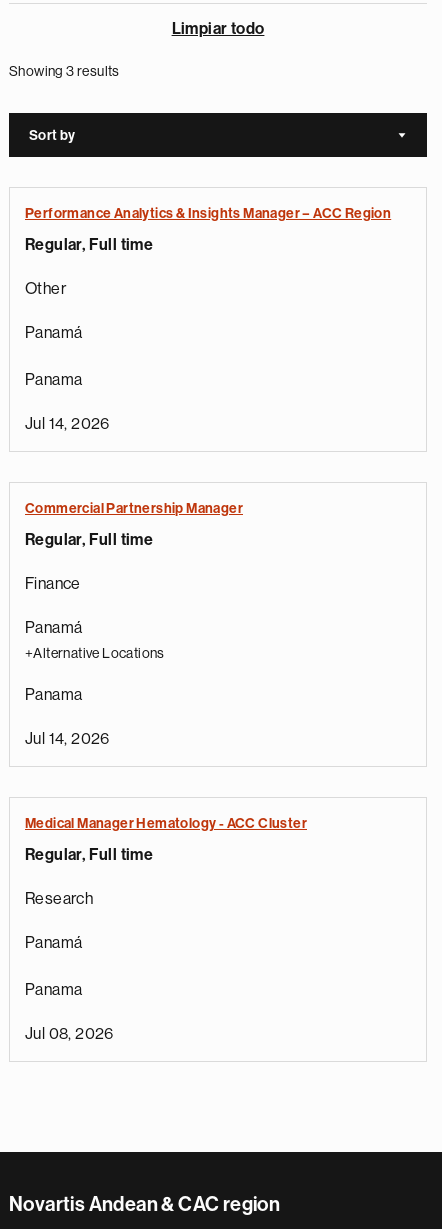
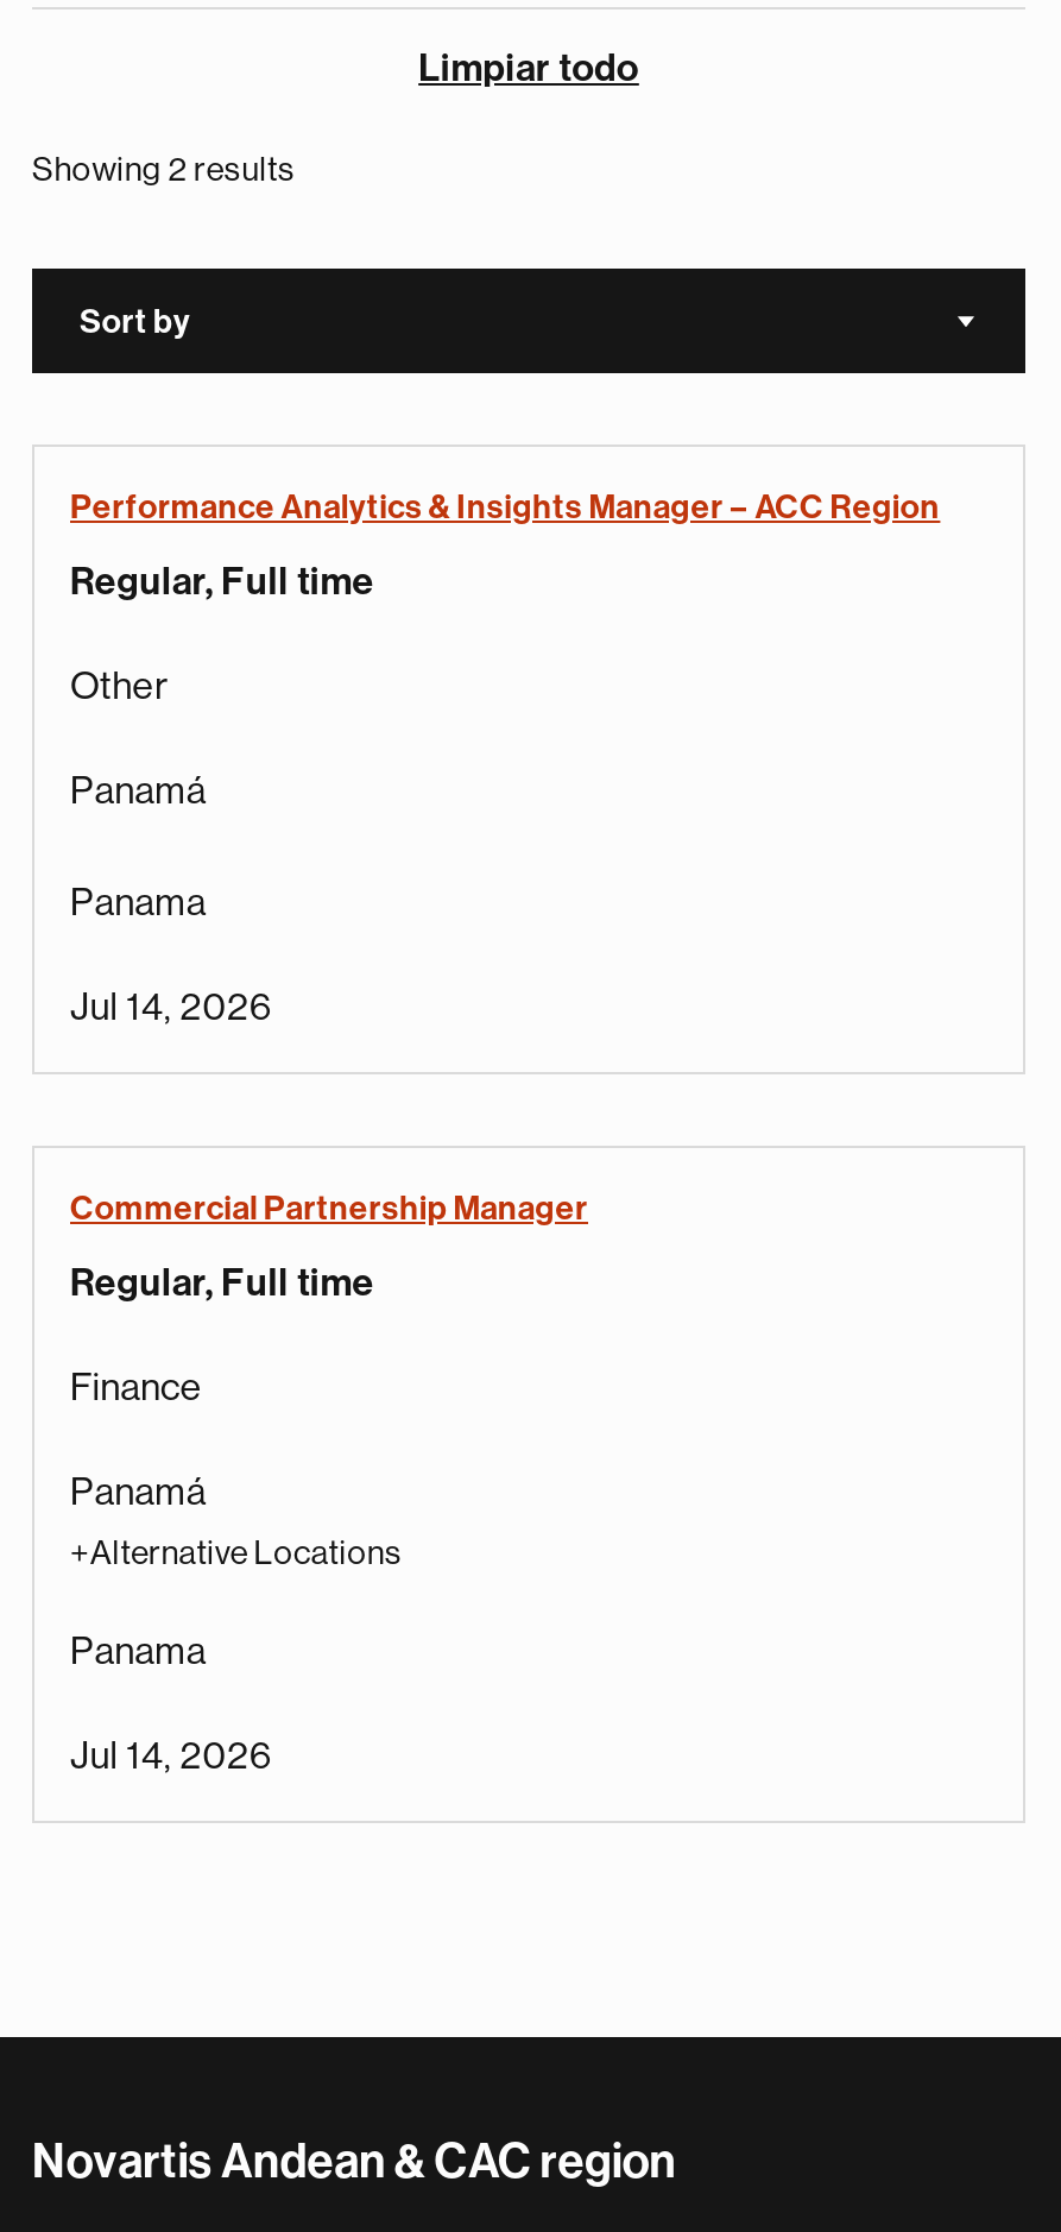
[9,64,120,78] Showing 3 results -> [32,152,295,185] Showing 2 results
[25,816,307,1042] Medical Manager Hematology - ACC Cluster | Regular, Full time | Research | Panamá | Panama | Jul 08, 2026 -> none

